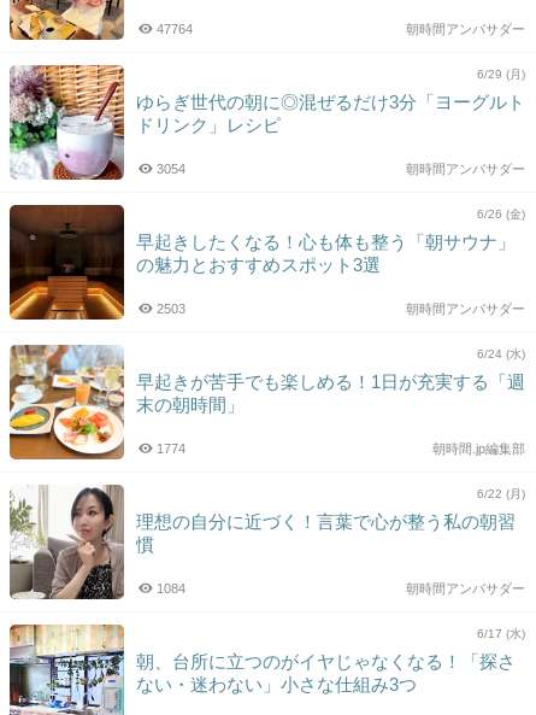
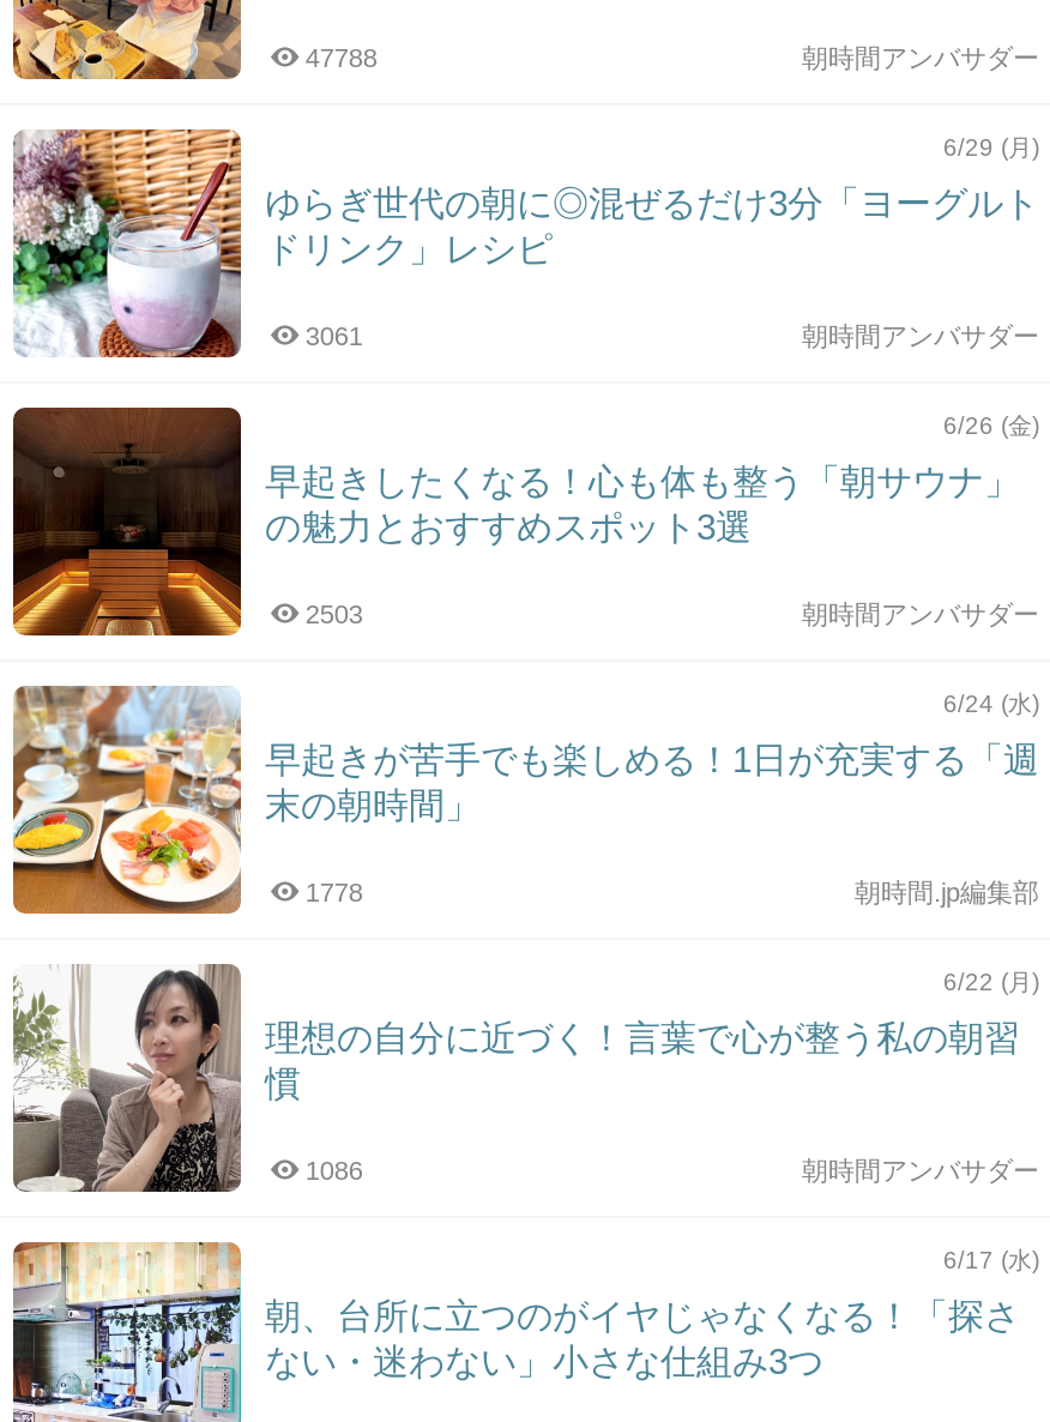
[156,21,193,36] 47764 -> [305,43,377,71] 47788
[156,161,185,176] 3054 -> [305,321,363,350] 3061
[156,441,185,456] 1774 -> [305,877,363,906] 1778
[156,581,185,595] 1084 -> [305,1155,363,1184] 1086

